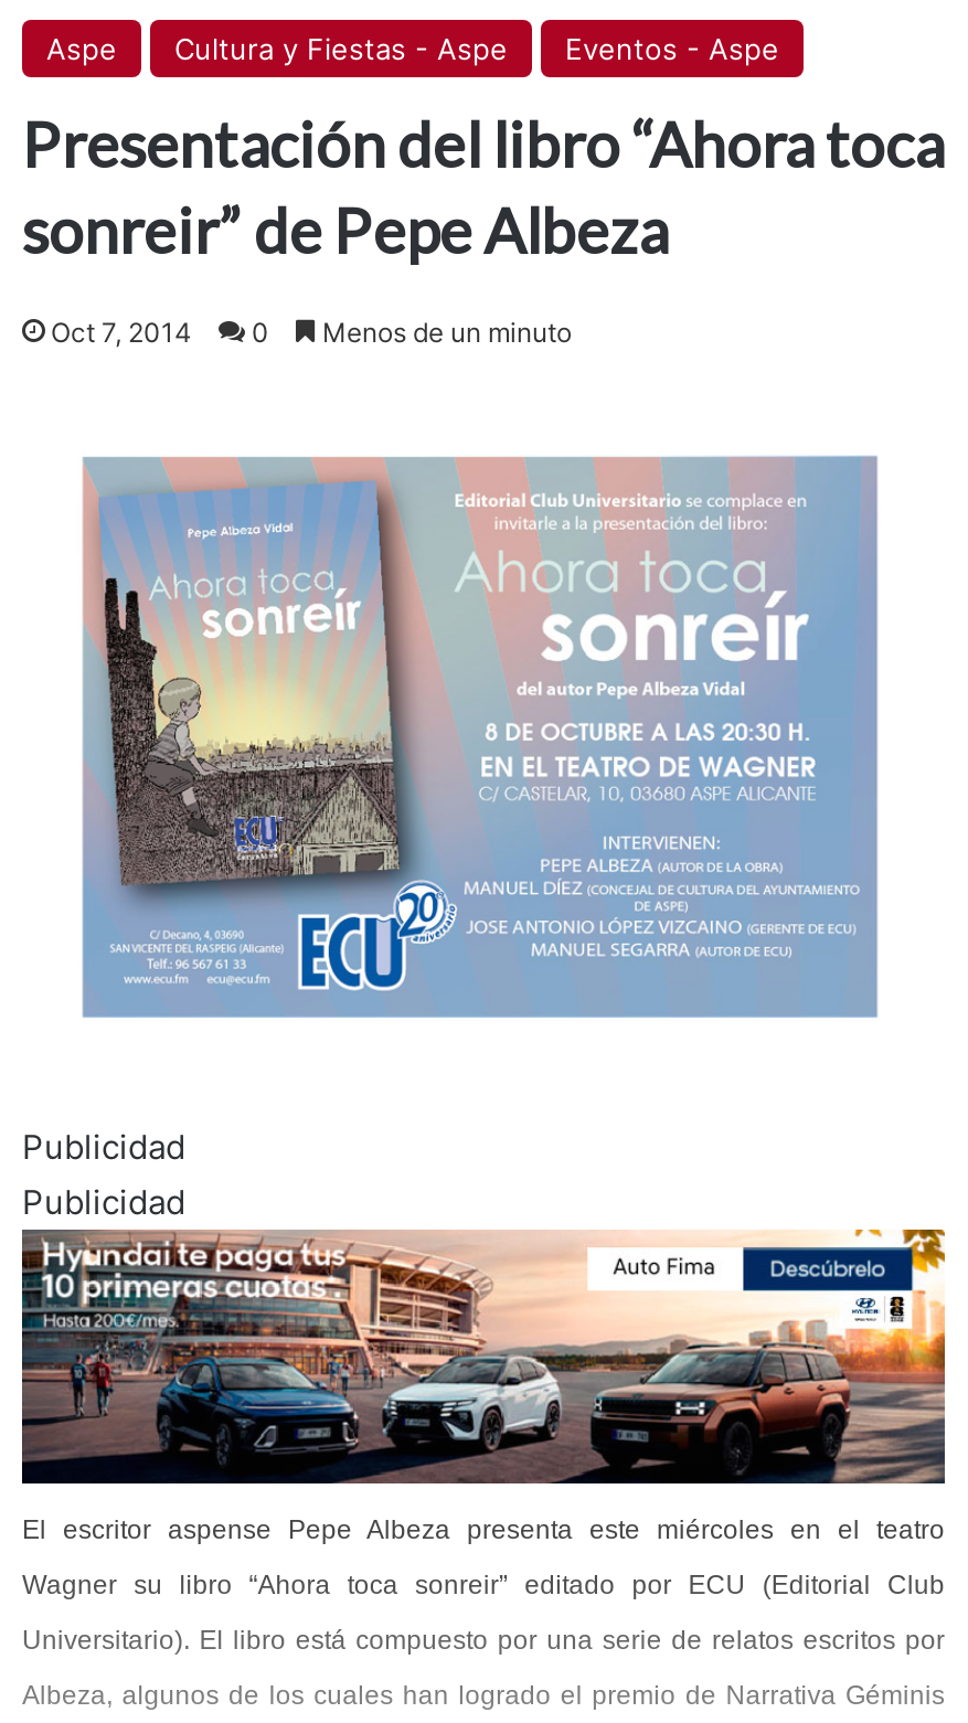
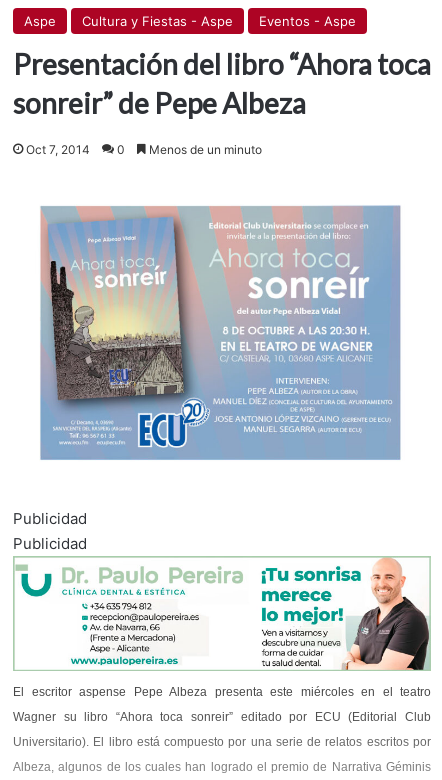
[20,1227,947,1486] [image] -> [13,556,431,671] [image]

